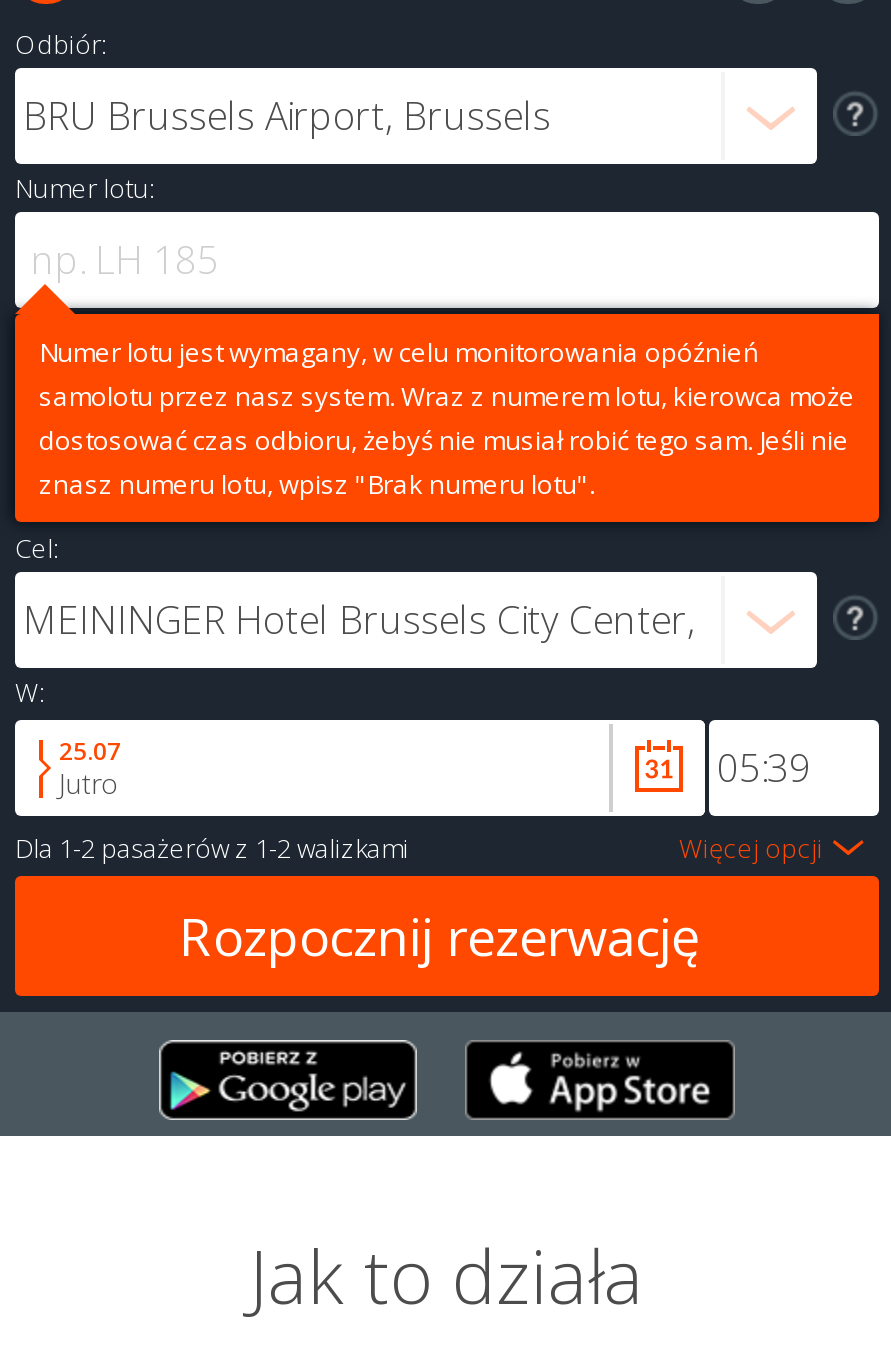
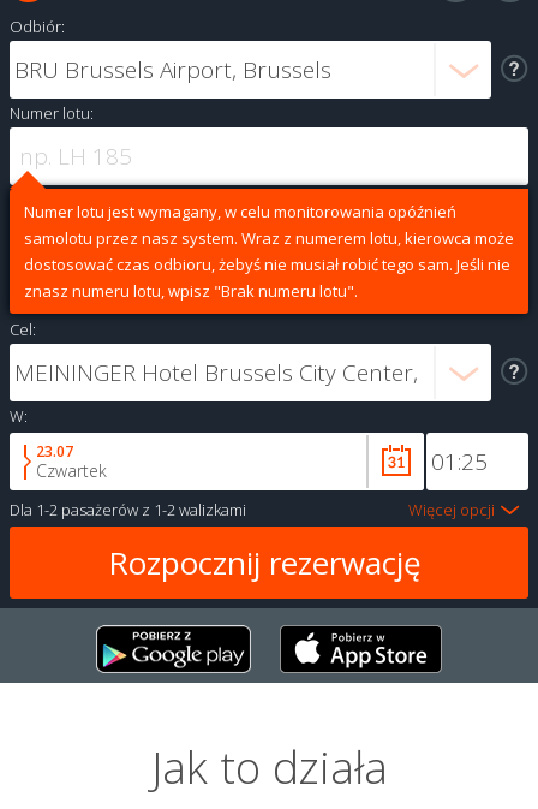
[59,735,121,803] 25.07 | Jutro -> [36,442,107,483] 23.07 | Czwartek

